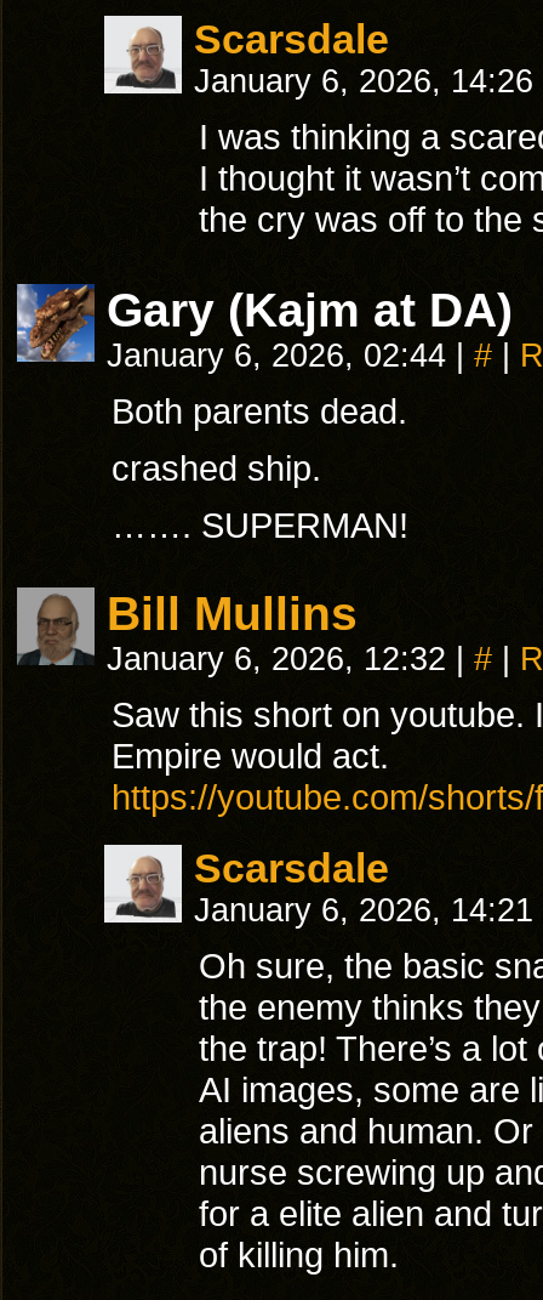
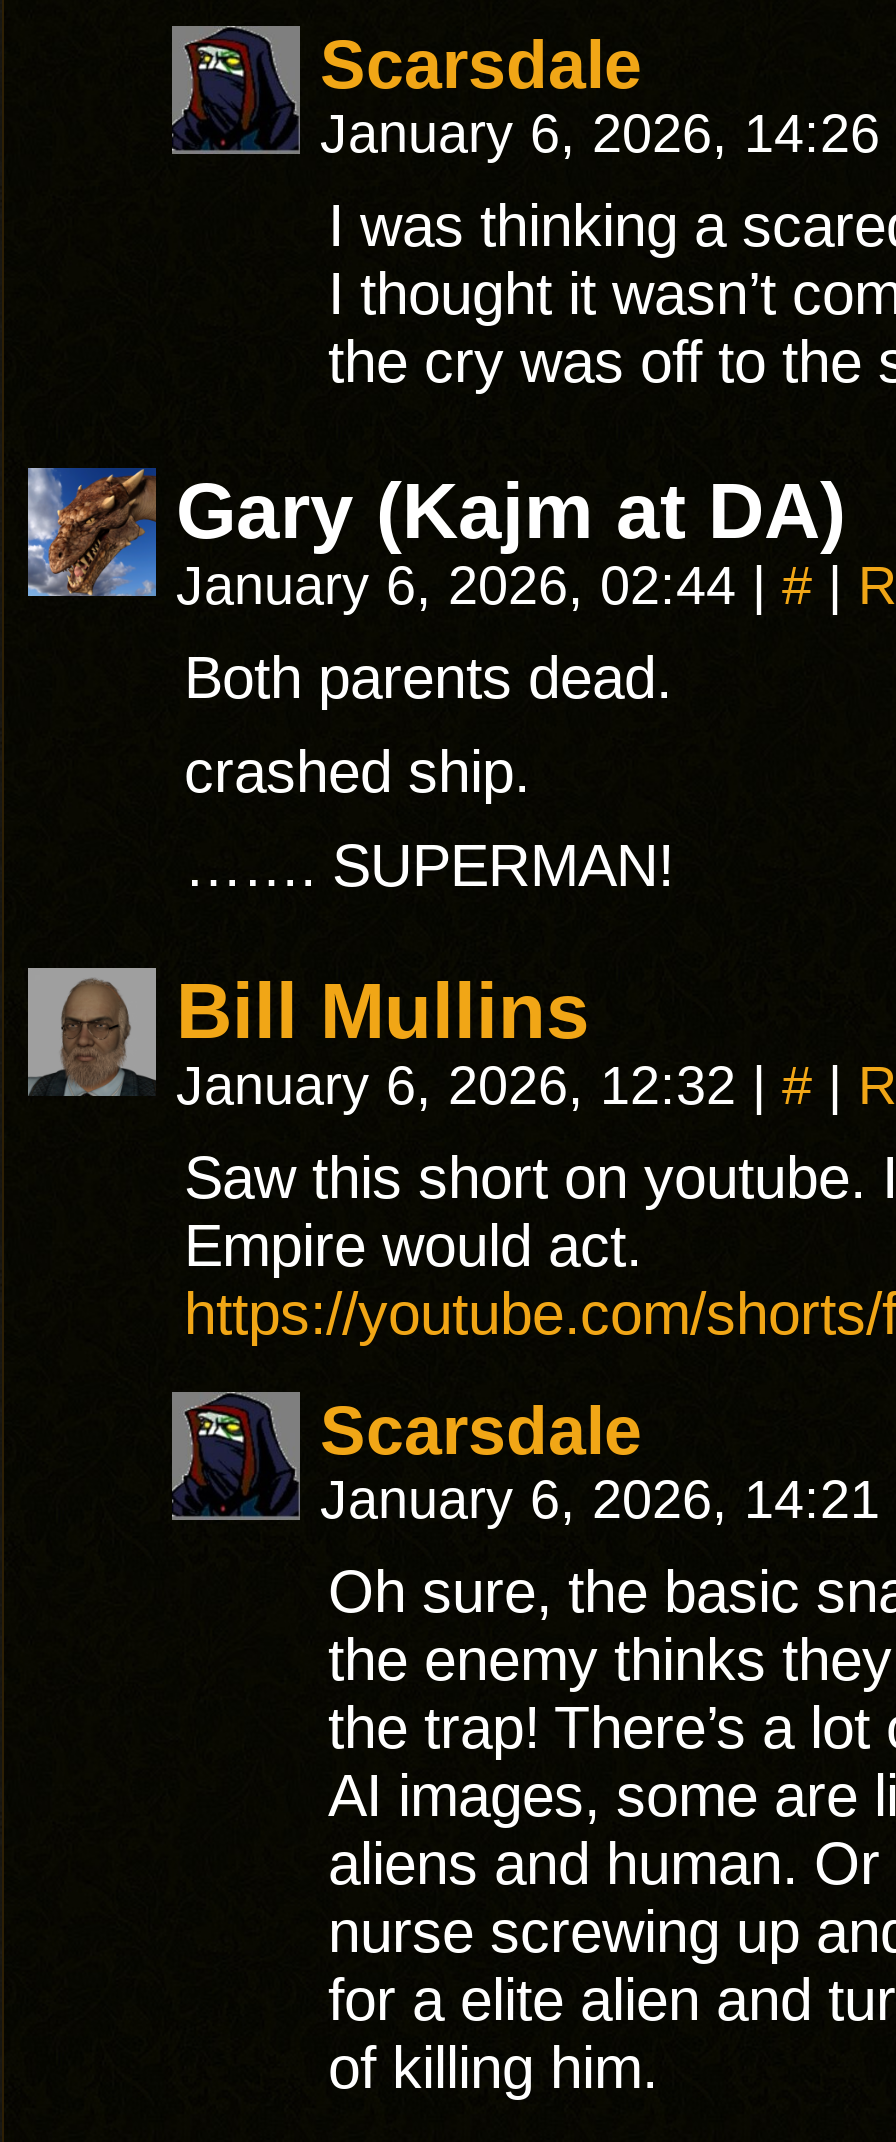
[103,16,183,93] [image] -> [172,28,300,152] [image]
[103,845,183,923] [image] -> [172,1394,300,1518] [image]

